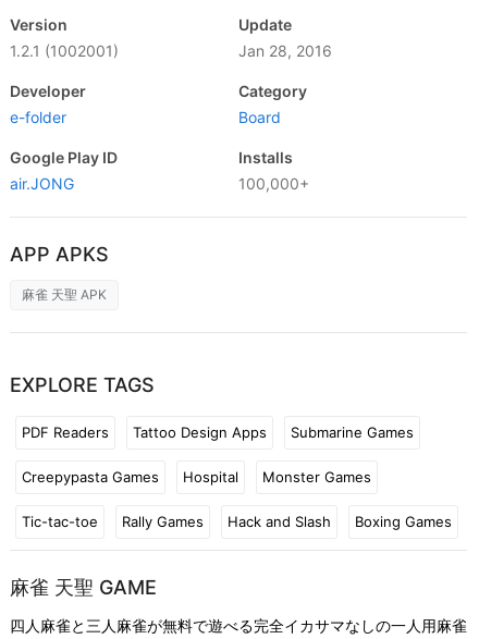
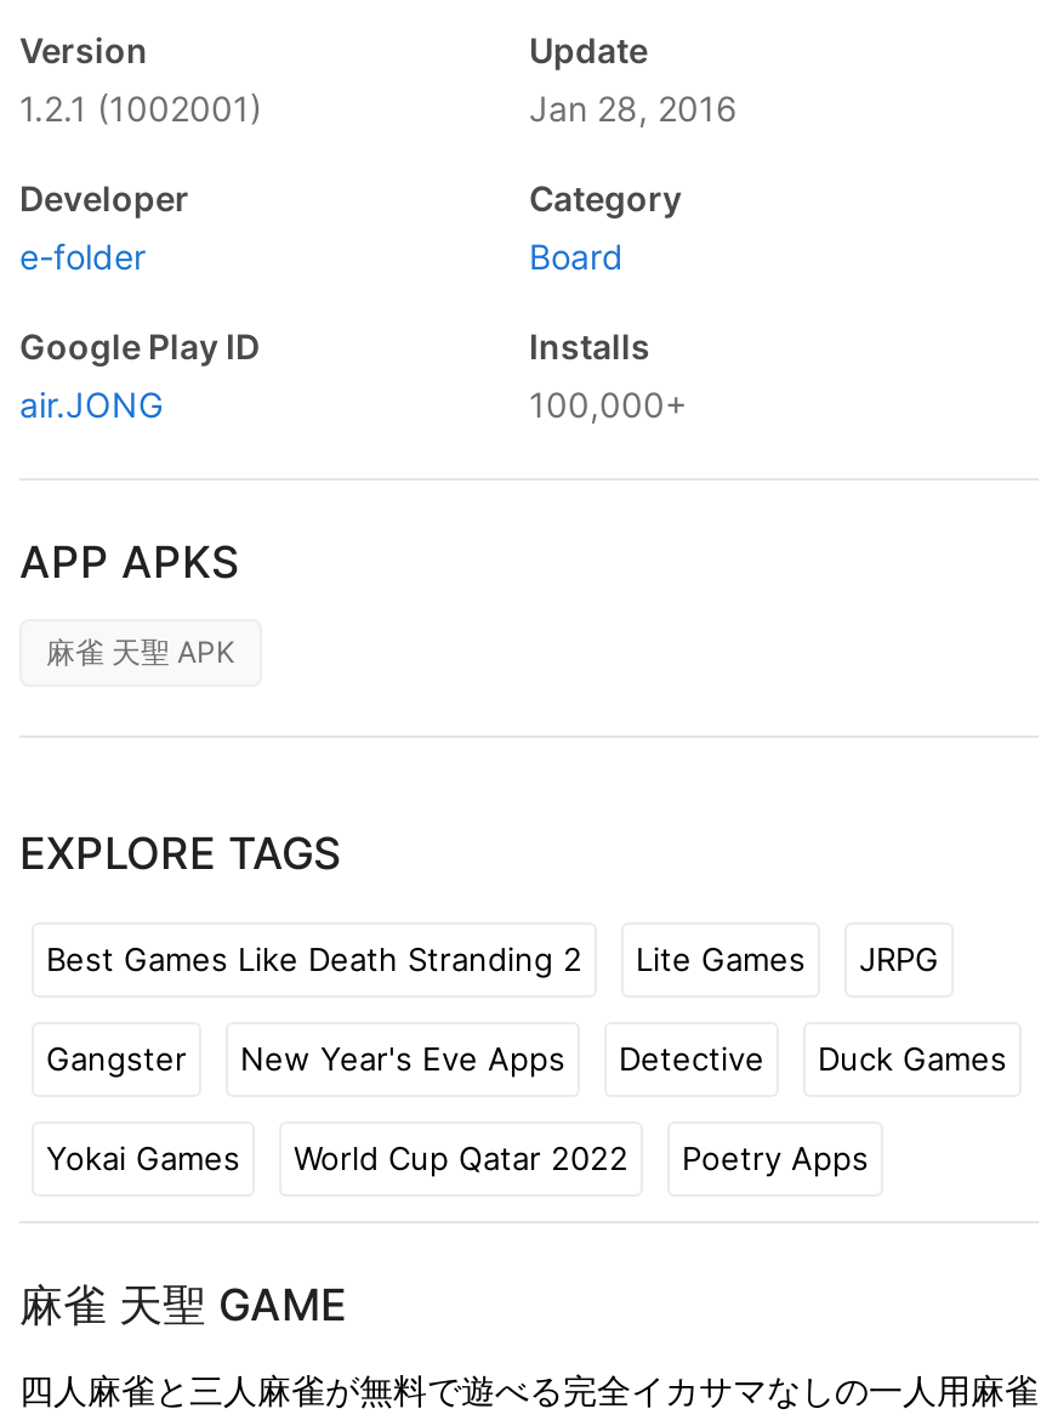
[22,423,414,440] PDF Readers | Tattoo Design Apps | Submarine Games -> [46,938,939,977] Best Games Like Death Stranding 2 | Lite Games | JRPG
[22,468,371,485] Creepypasta Games | Hospital | Monster Games -> [46,1038,1007,1077] Gangster | New Year's Eve Apps | Detective | Duck Games
[22,512,452,530] Tic-tac-toe | Rally Games | Hack and Slash | Boxing Games -> [46,1137,869,1176] Yokai Games | World Cup Qatar 2022 | Poetry Apps

